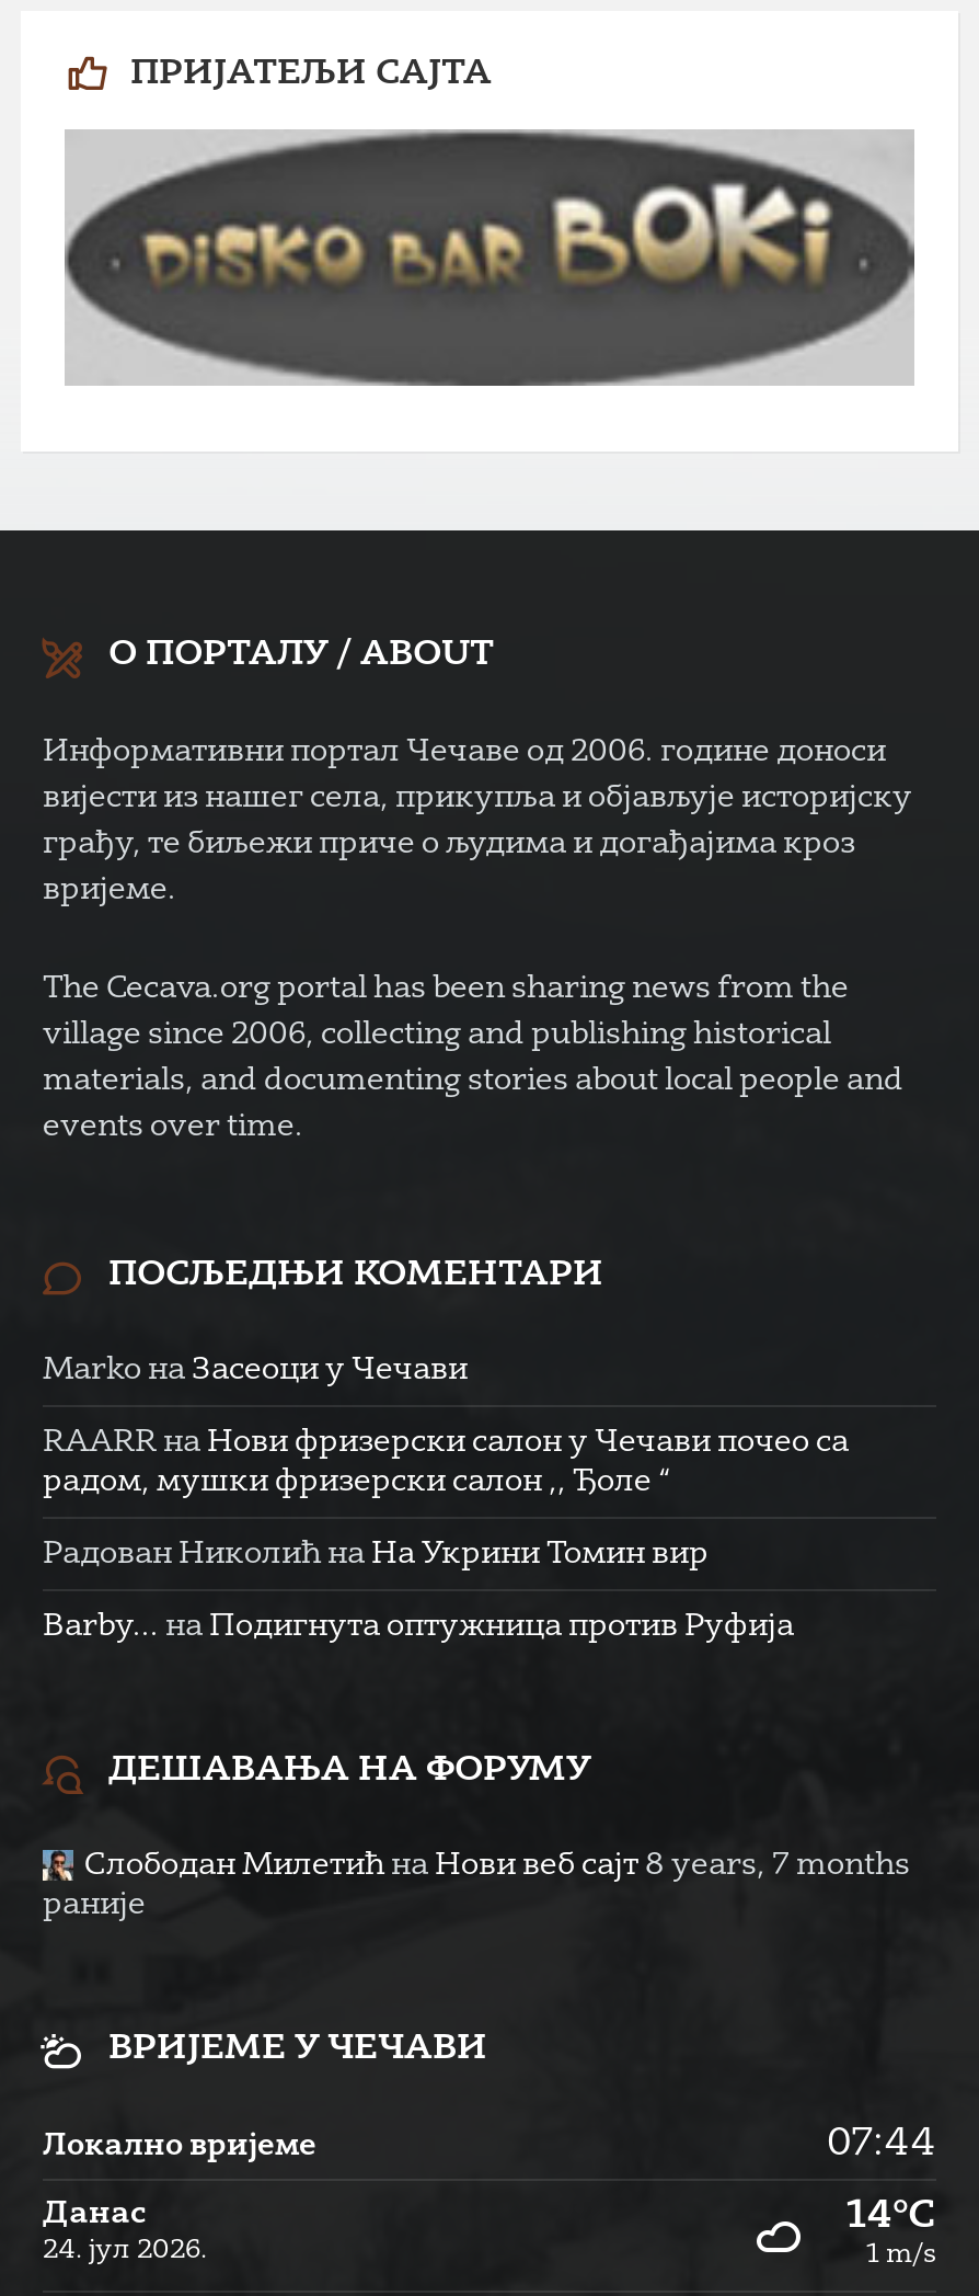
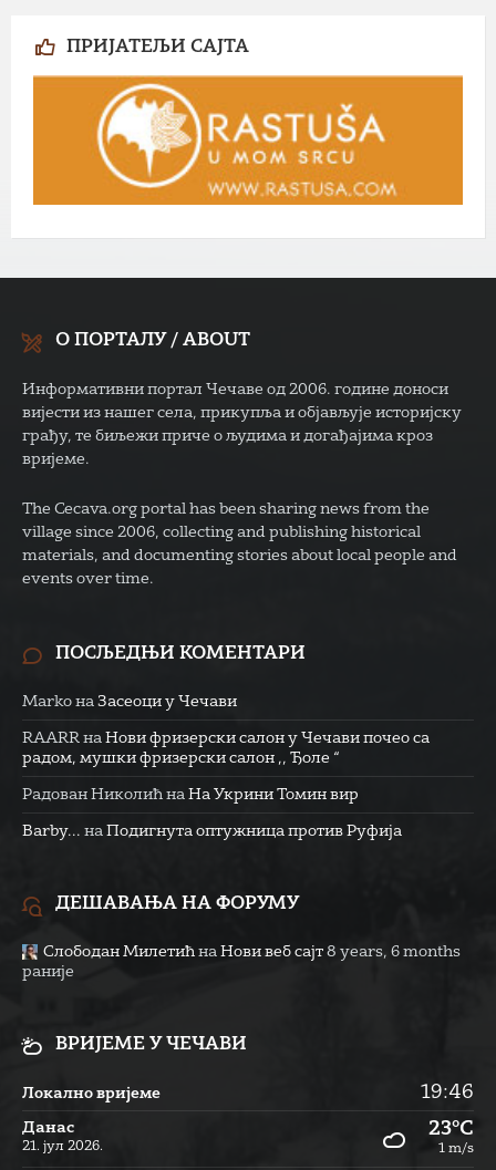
[62,129,917,388] [image] -> [32,75,464,206] [image]
[84,1850,910,1881] Слободан Милетић на Нови веб сајт 8 years, 7 months -> [43,944,461,960] Слободан Милетић на Нови веб сајт 8 years, 6 months
[827,2124,936,2163] 07:44 -> [421,1083,474,1102] 19:46
[846,2196,936,2236] 14°C -> [428,1119,474,1139] 23°C
[43,2238,207,2264] 24. јул 2026. -> [22,1140,103,1153] 21. јул 2026.

